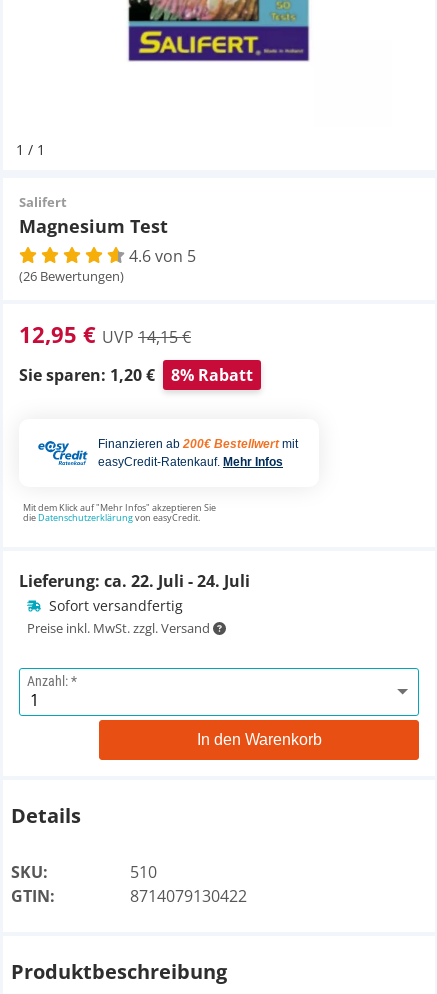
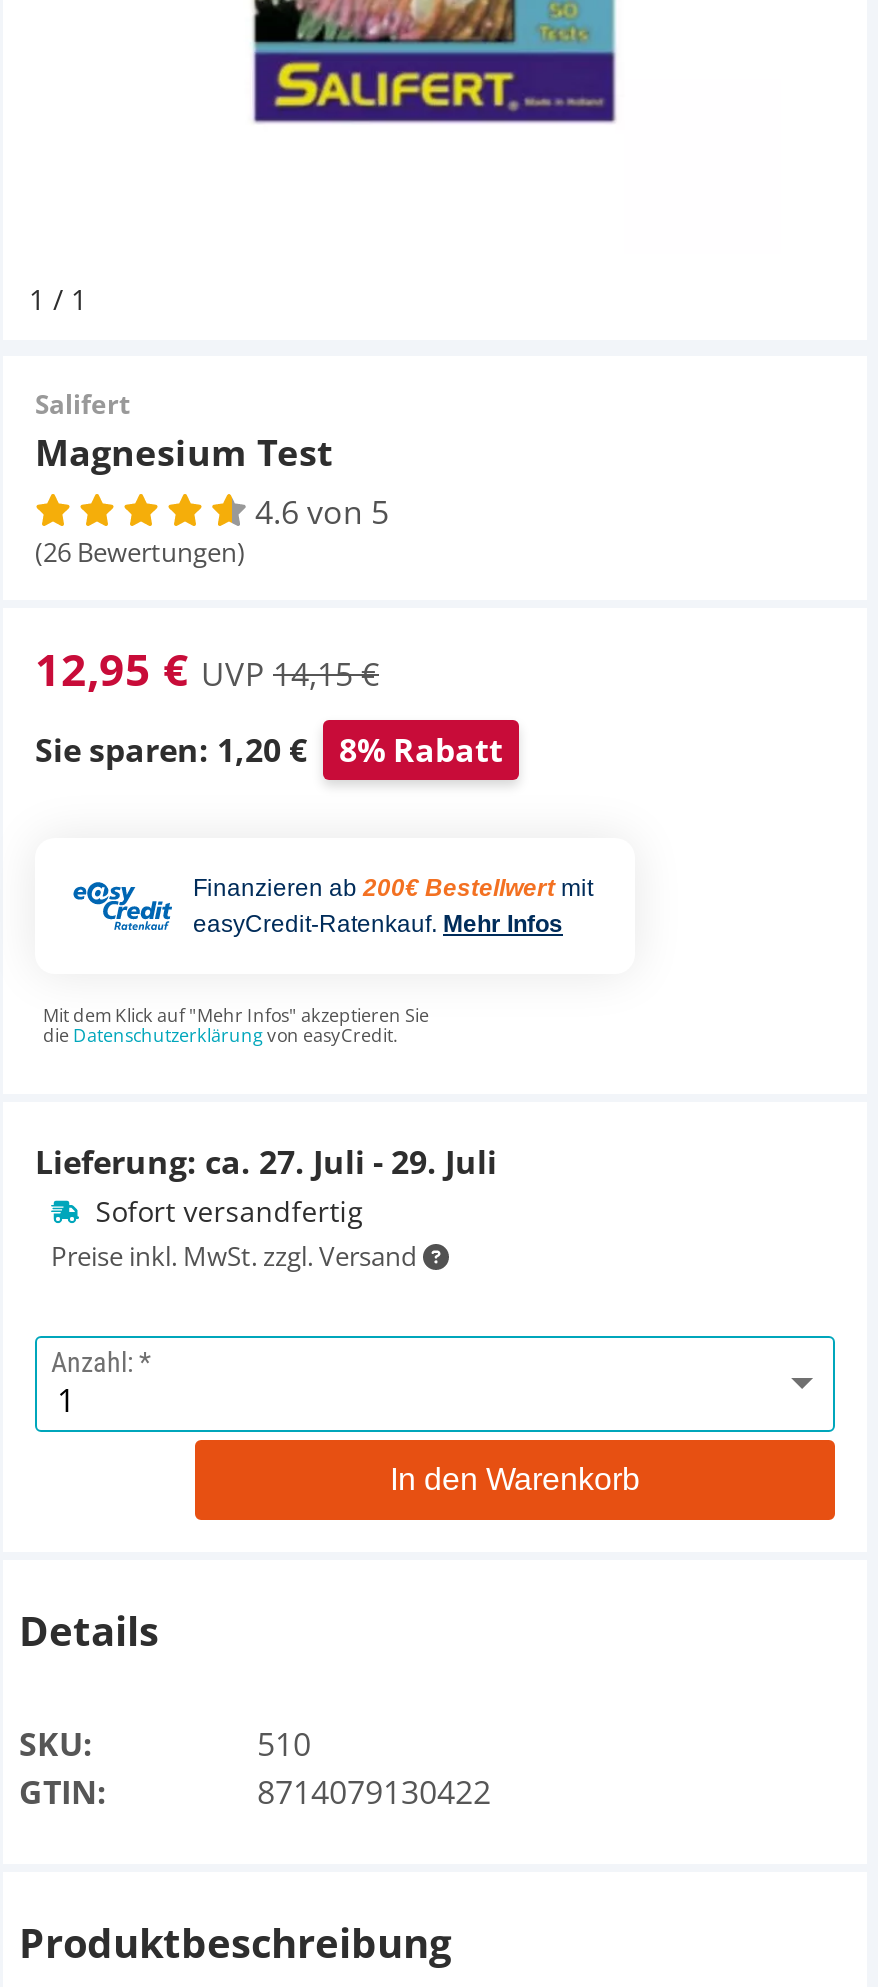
[19,570,250,592] Lieferung: ca. 22. Juli - 24. Juli -> [35,1140,497,1184] Lieferung: ca. 27. Juli - 29. Juli

